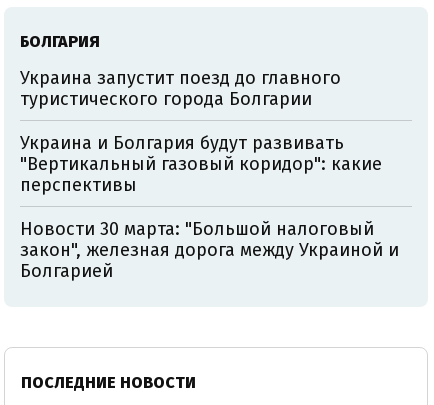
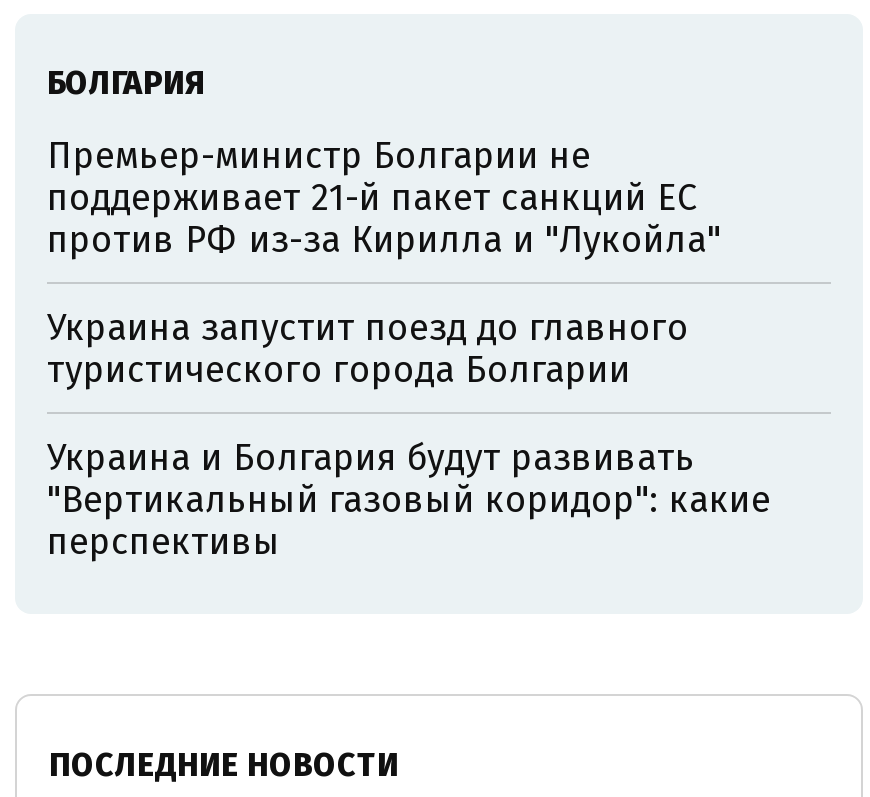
none -> [47,134,721,262] Премьер-министр Болгарии не | поддерживает 21-й пакет санкций ЕС | против РФ из-за Кирилла и "Лукойла"
moved [20,67,382,196] -> [47,306,771,564]: Украина запустит поезд до главного | туристического города Болгарии | Украина и Болгария будут развивать | "Вертикальный газовый коридор": какие | перспективы
[20,218,399,282] Новости 30 марта: "Большой налоговый | закон", железная дорога между Украиной и | Болгарией -> none

